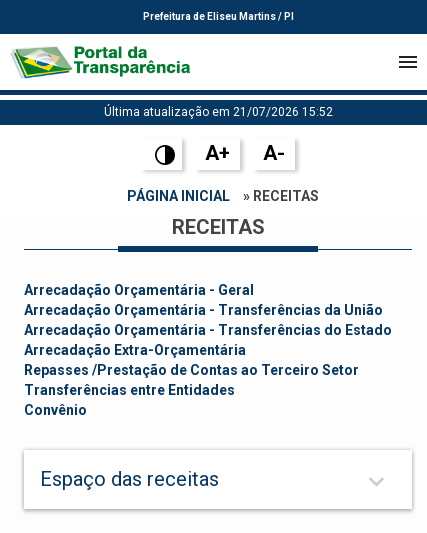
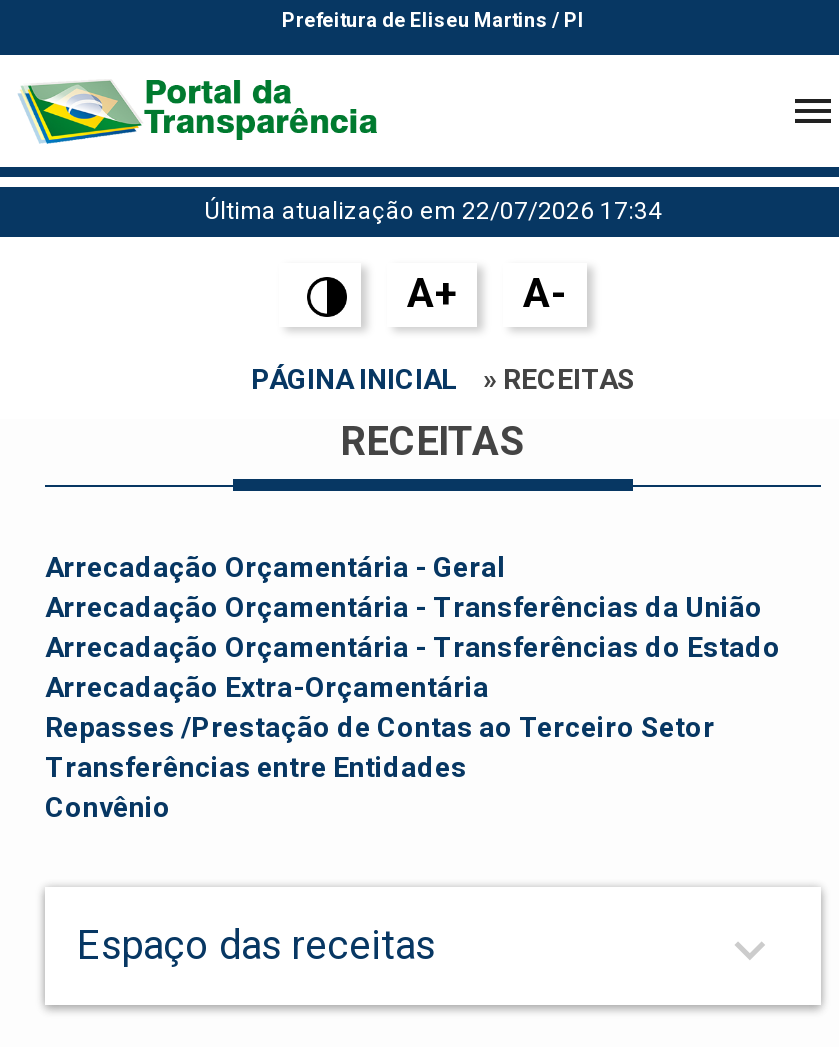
[103,105,332,119] Última atualização em 21/07/2026 15:52 -> [204,197,662,225] Última atualização em 22/07/2026 17:34

